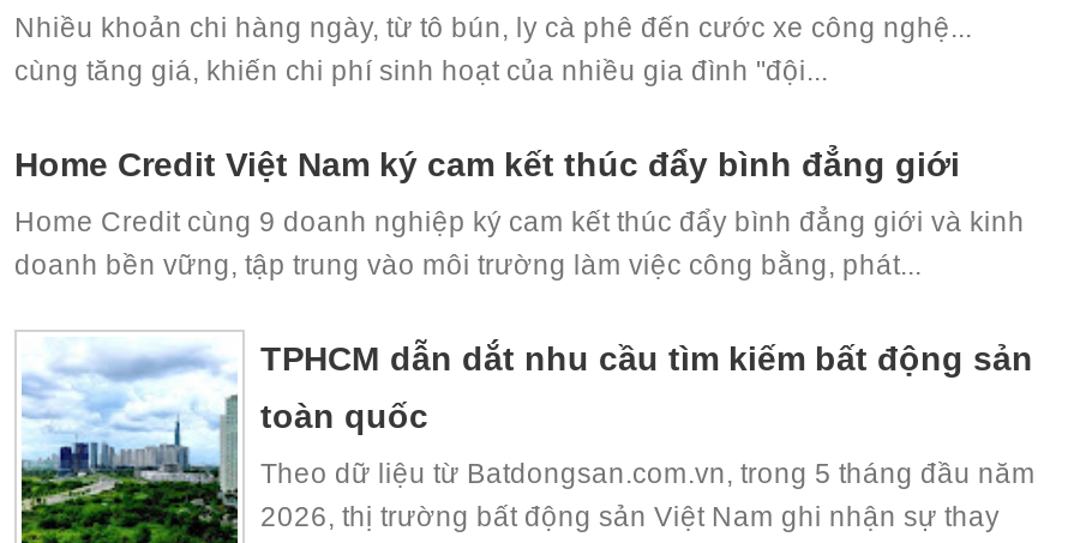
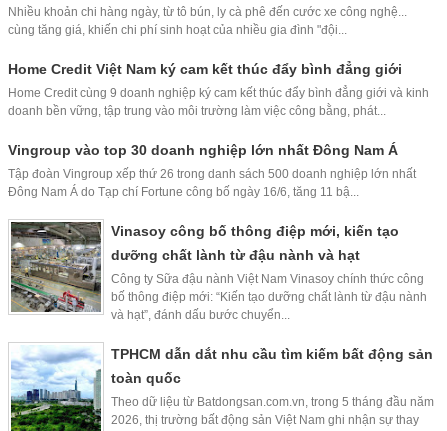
none -> [8,142,426,321] [image] | Vingroup vào top 30 doanh nghiệp lớn nhất Đông Nam Á | Tập đoàn Vingroup xếp thứ 26 trong danh sách 500 doanh nghiệp lớn nhất | Đông Nam Á do Tạp chí Fortune công bố ngày 16/6, tăng 11 bậ... | Vinasoy công bố thông điệp mới, kiến tạo | dưỡng chất lành từ đậu nành và hạt | Công ty Sữa đậu nành Việt Nam Vinasoy chính thức công | bố thông điệp mới: “Kiến tạo dưỡng chất lành từ đậu nành | và hạt”, đánh dấu bước chuyển...

